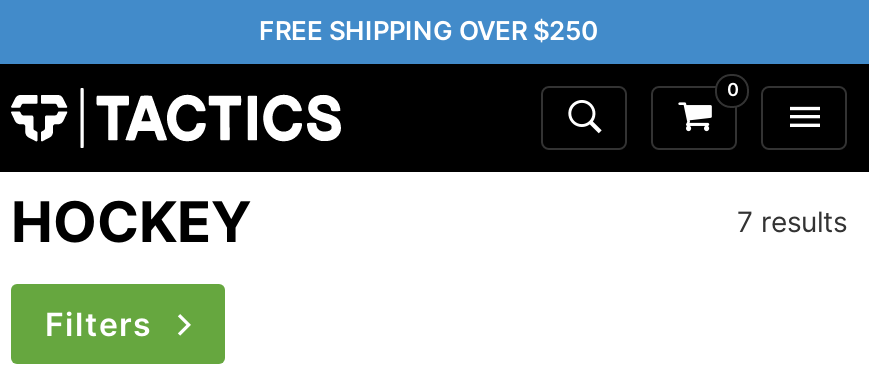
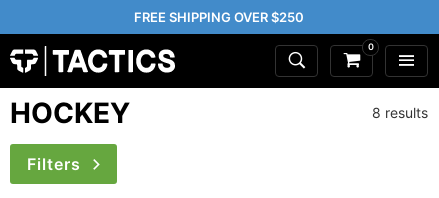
[737,204,847,238] 7 results -> [372,104,428,121] 8 results

